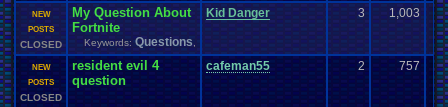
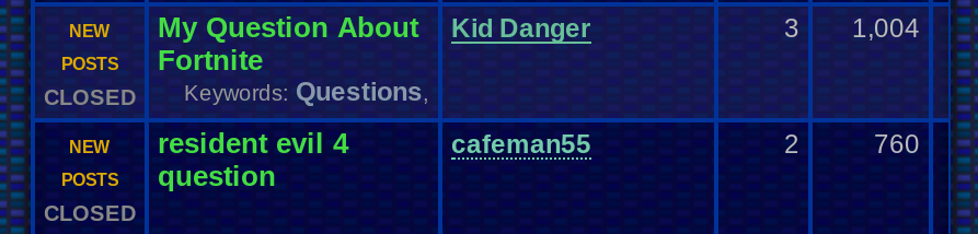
[358,6,420,20] 3 1,003 -> [784,13,920,44] 3 1,004
[399,59,420,73] 757 -> [874,129,920,160] 760

